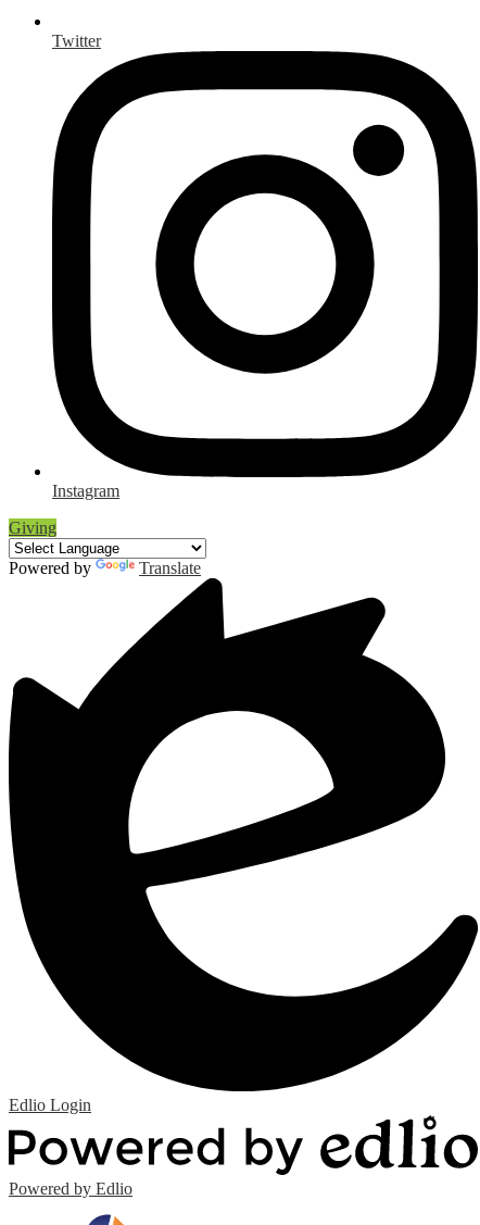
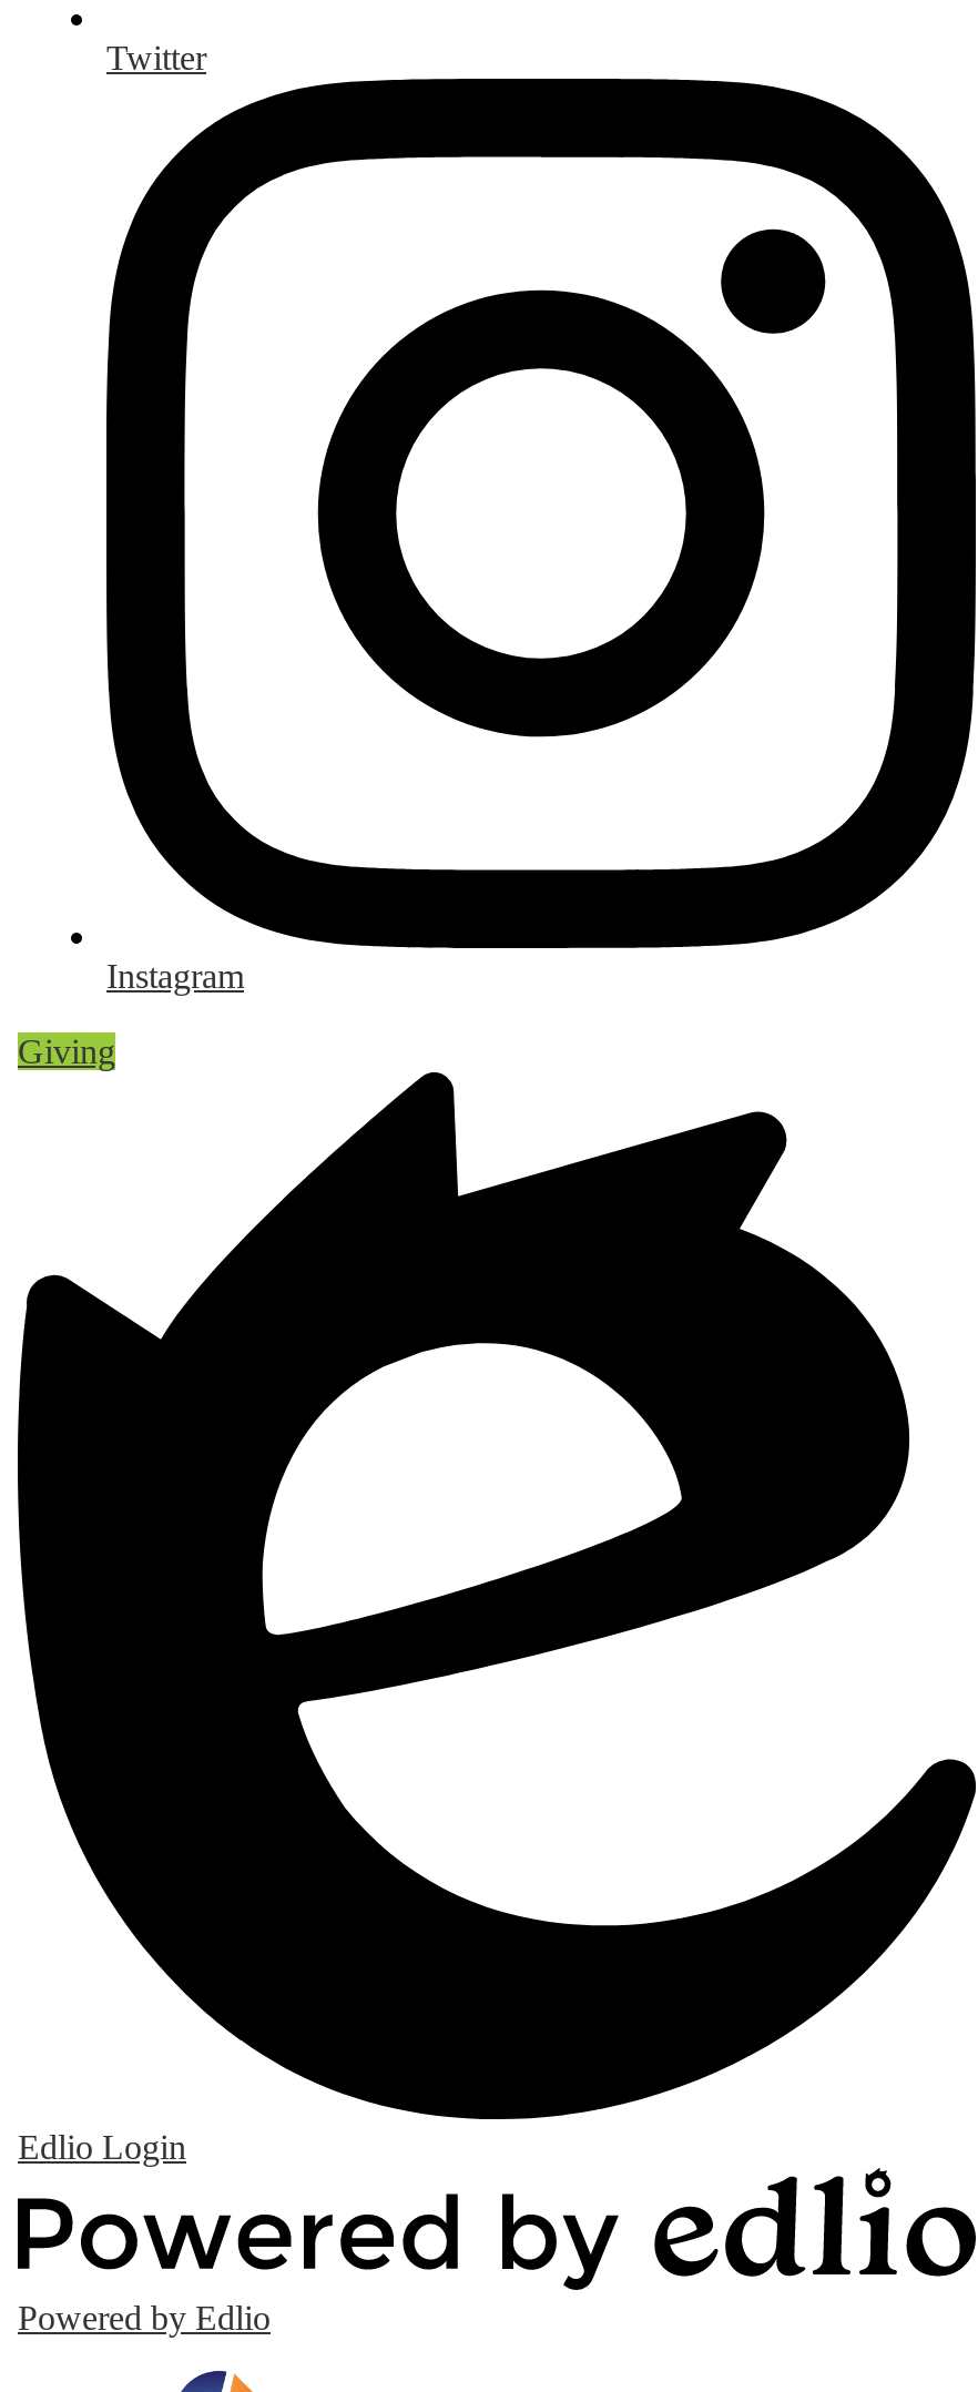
[9,558,201,577] Powered by | Translate -> none

